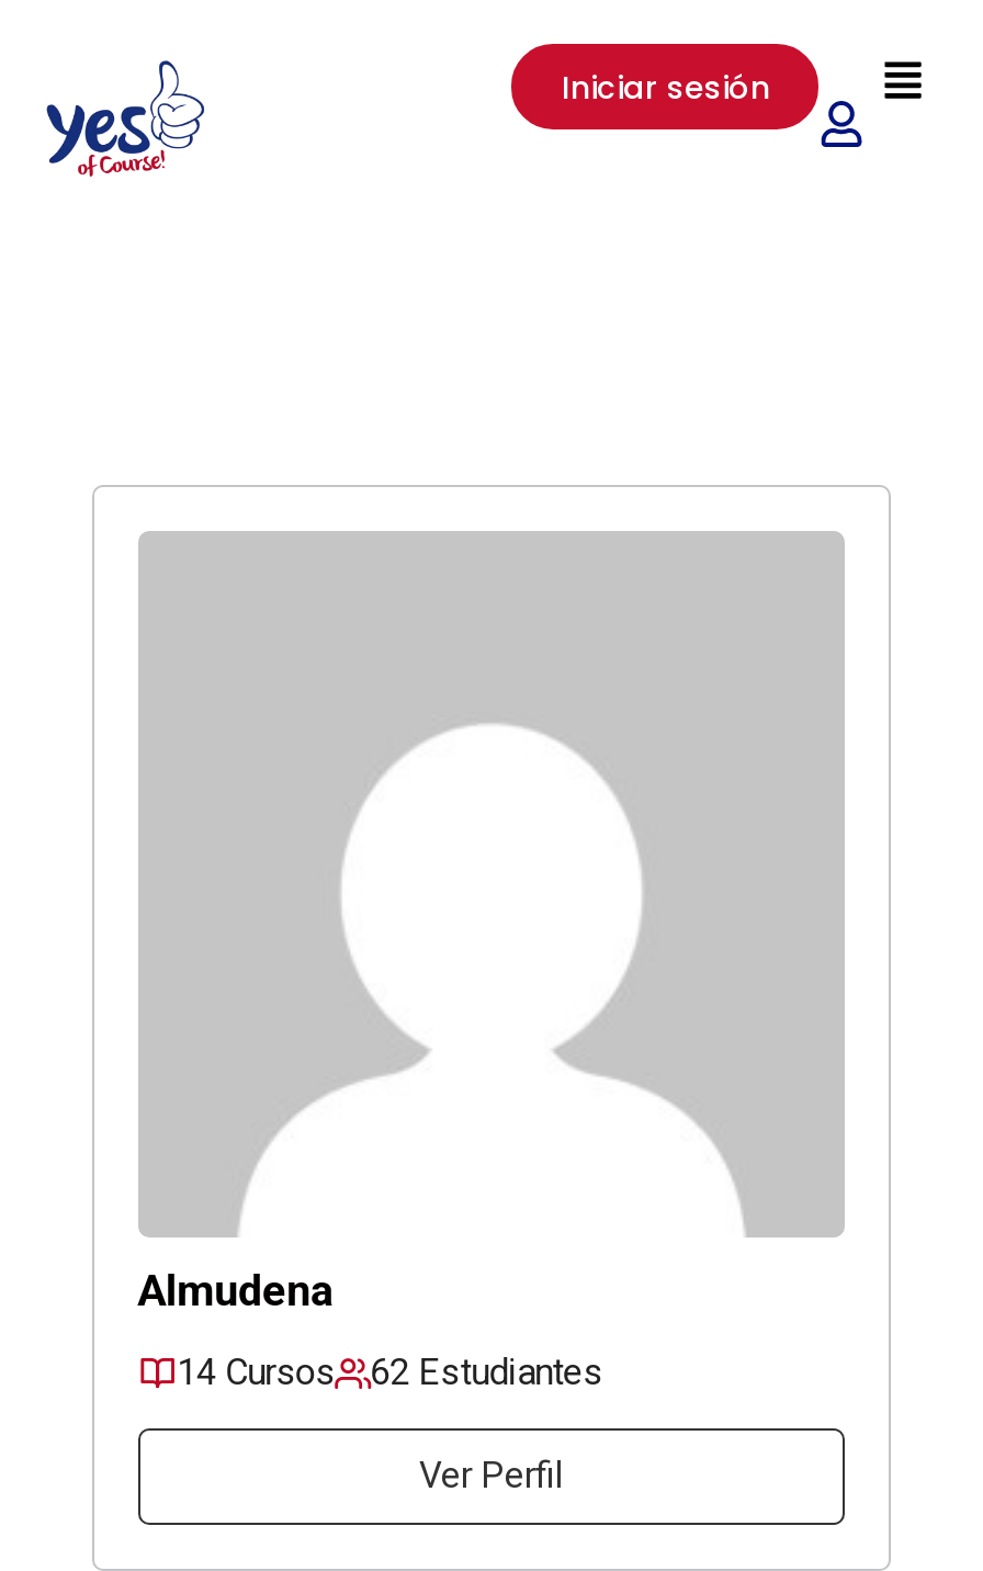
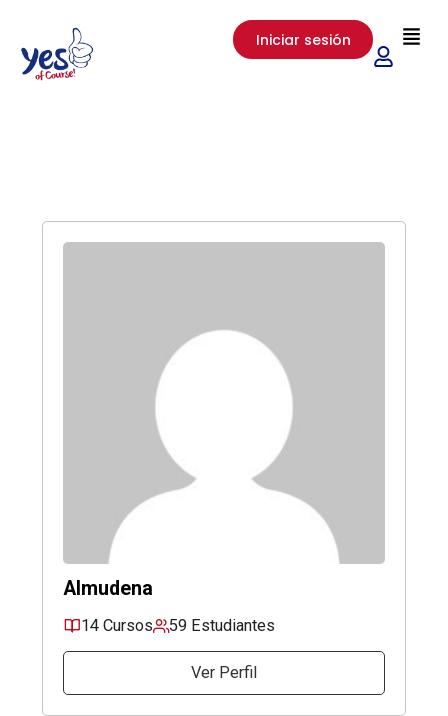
[177,1353,603,1394] 14 Cursos 62 Estudiantes -> [81,616,275,635] 14 Cursos 59 Estudiantes

